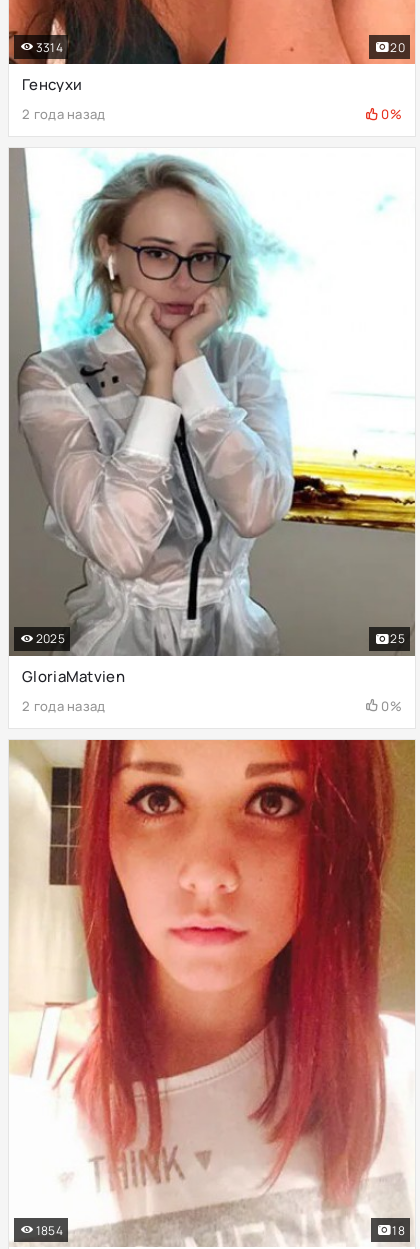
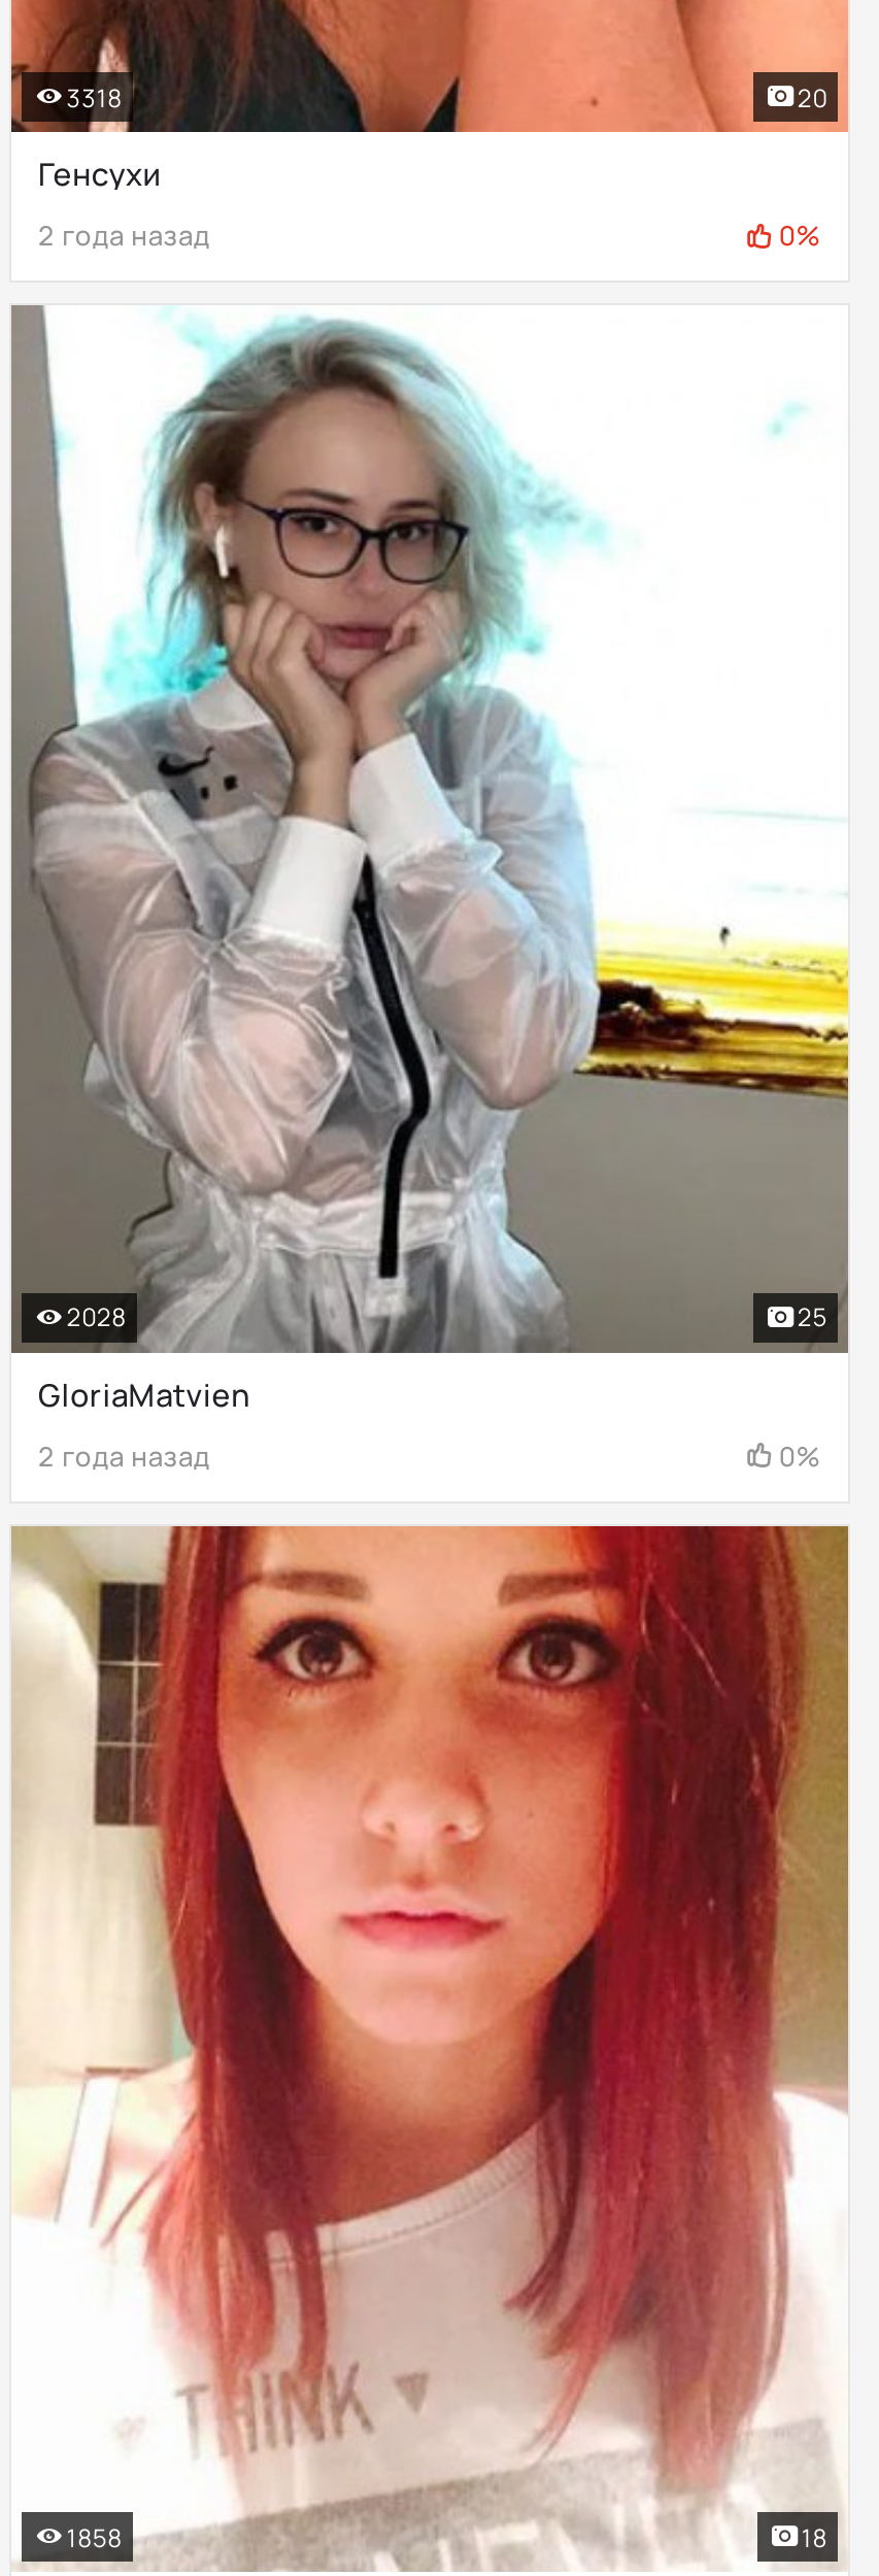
[36,38,63,55] 3314 -> [67,79,123,114] 3318
[36,630,65,647] 2025 -> [67,1299,127,1334] 2028
[36,1221,63,1238] 1854 -> [67,2519,123,2554] 1858

